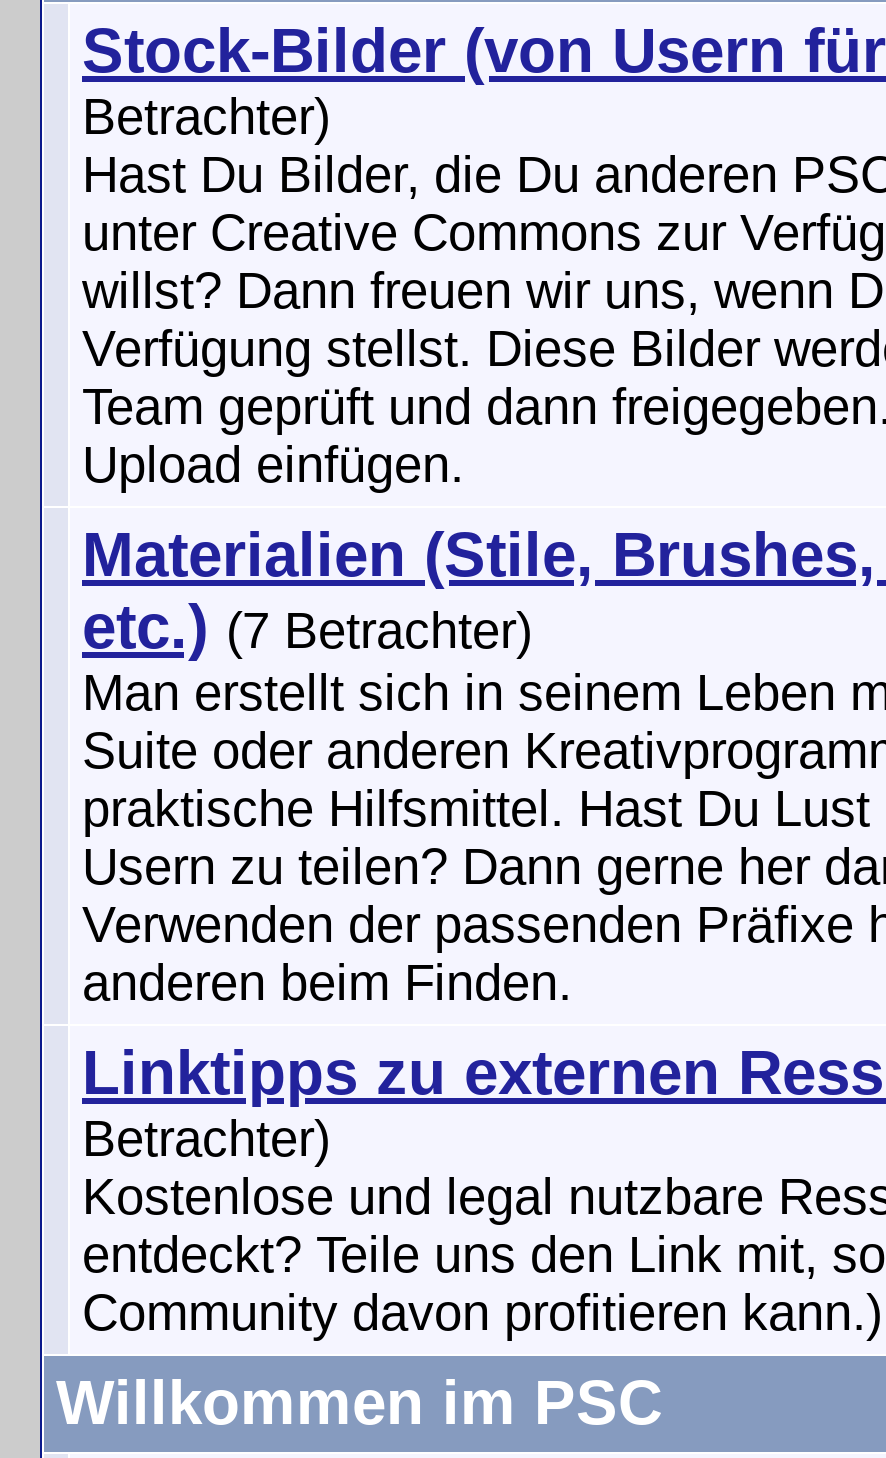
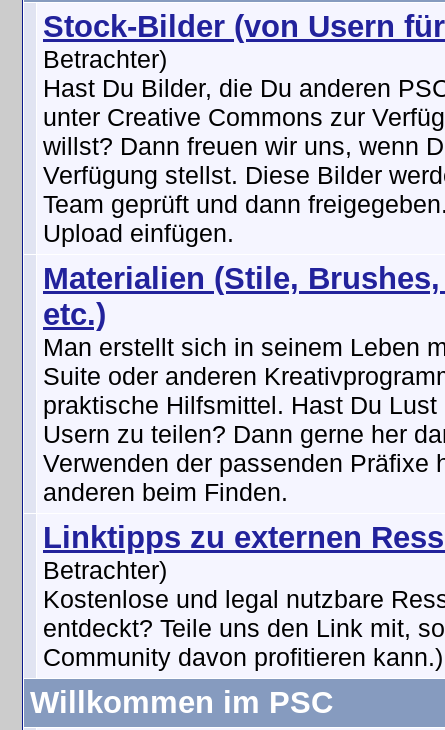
[82,592,532,662] etc.) (7 Betrachter) -> [43,297,106,332] etc.)

